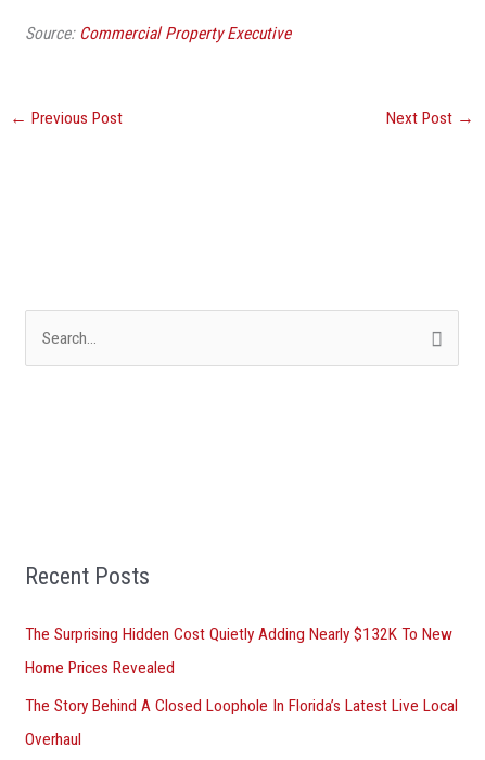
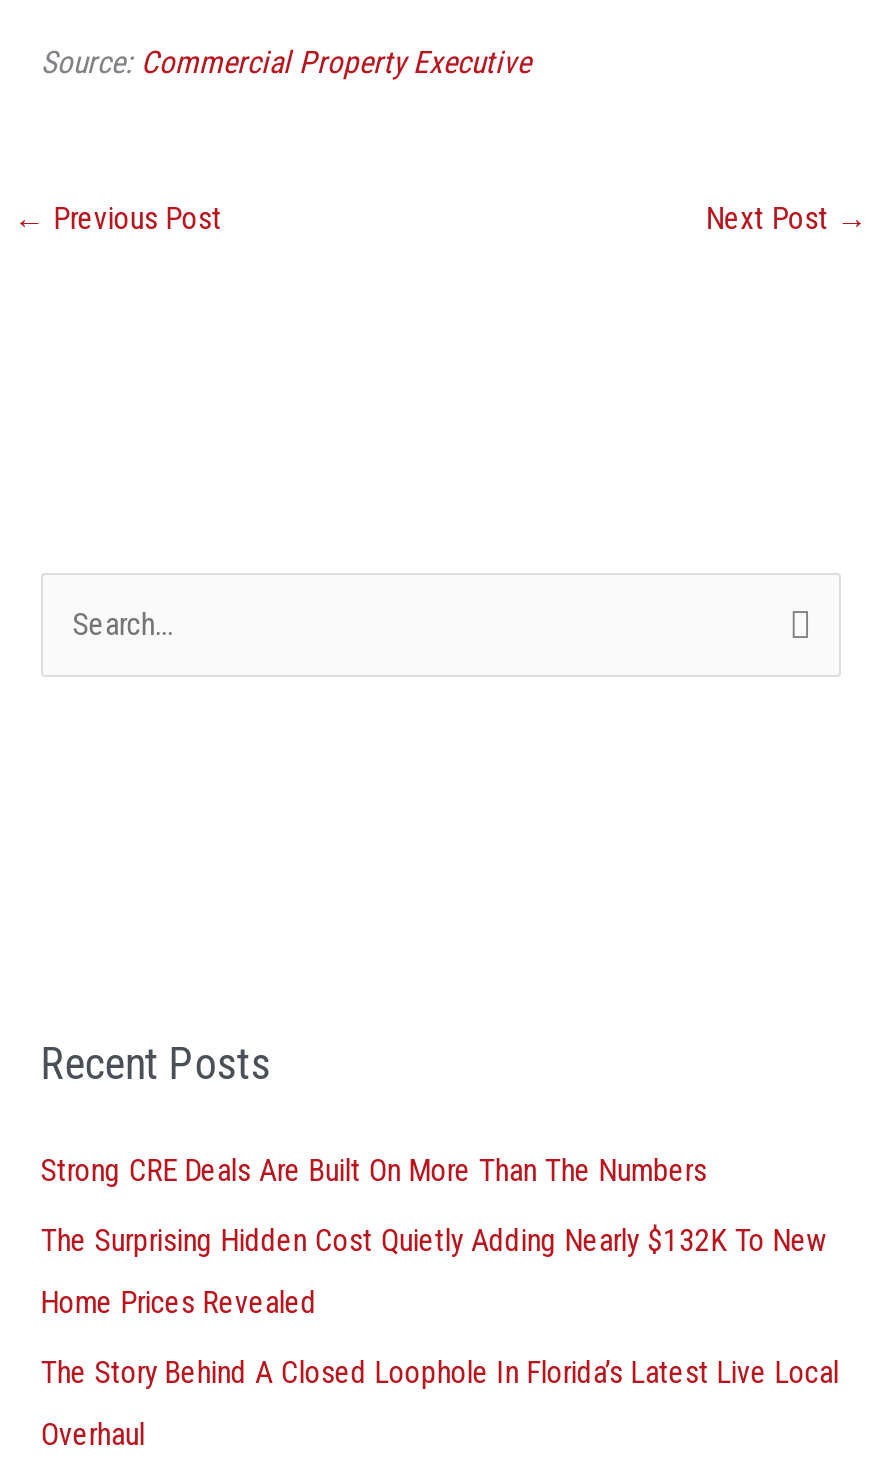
none -> [41,1153,707,1189] Strong CRE Deals Are Built On More Than The Numbers

